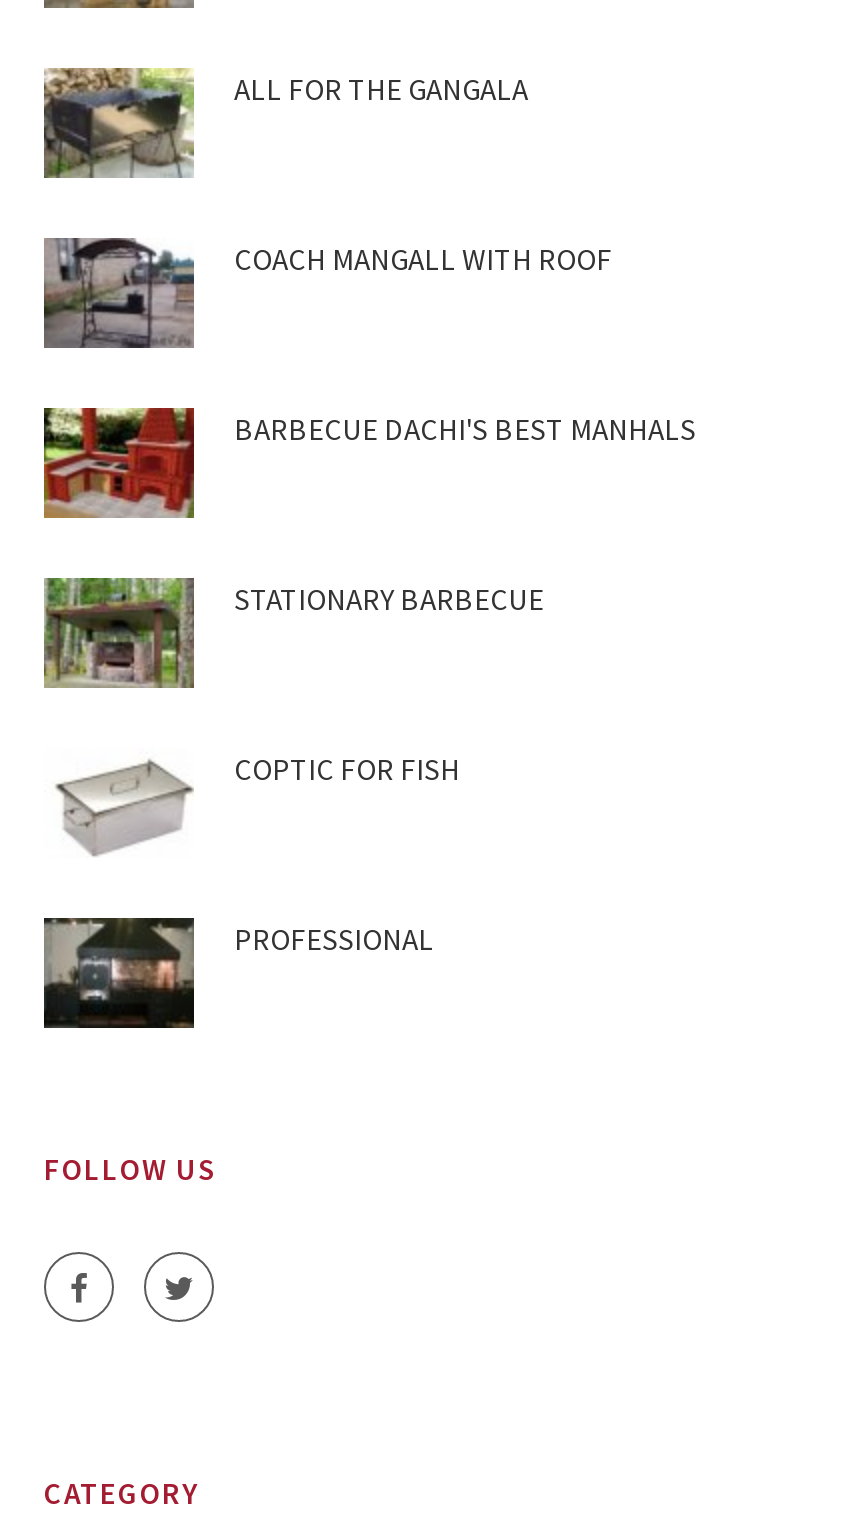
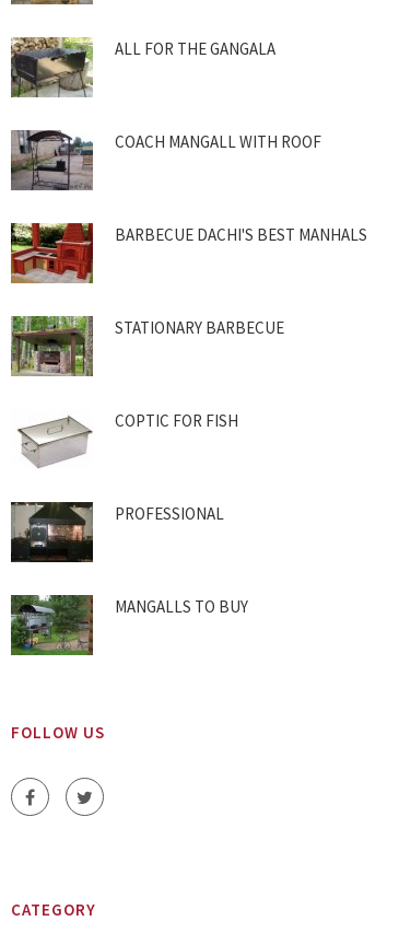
none -> [10,595,248,656] [image] | MANGALLS TO BUY

